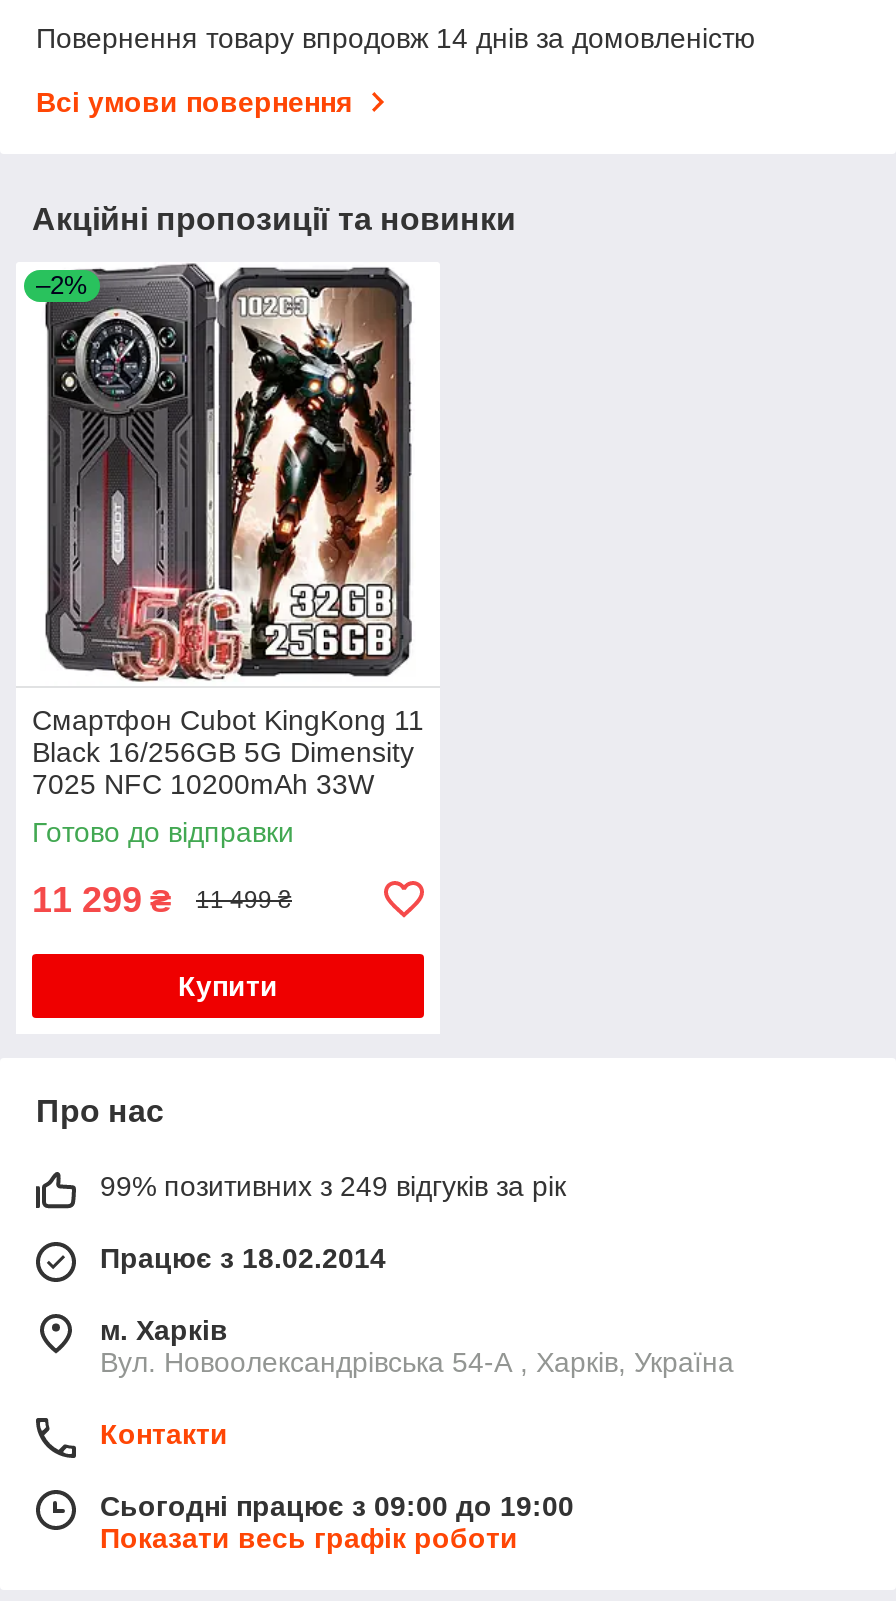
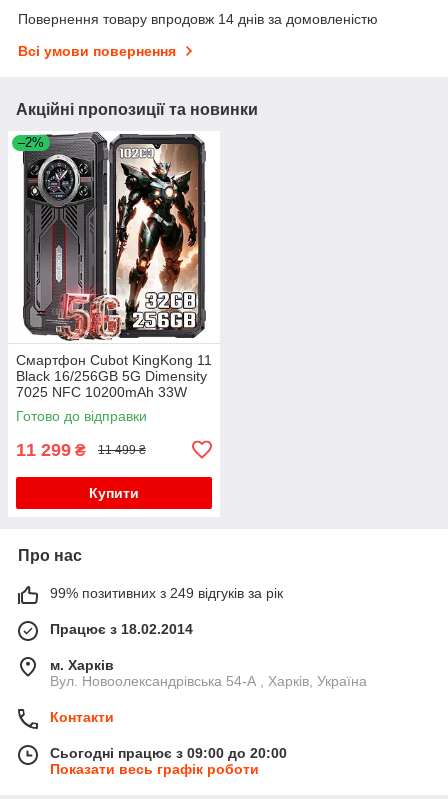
[100,1490,574,1522] Сьогодні працює з 09:00 до 19:00 -> [50,745,287,761] Сьогодні працює з 09:00 до 20:00

